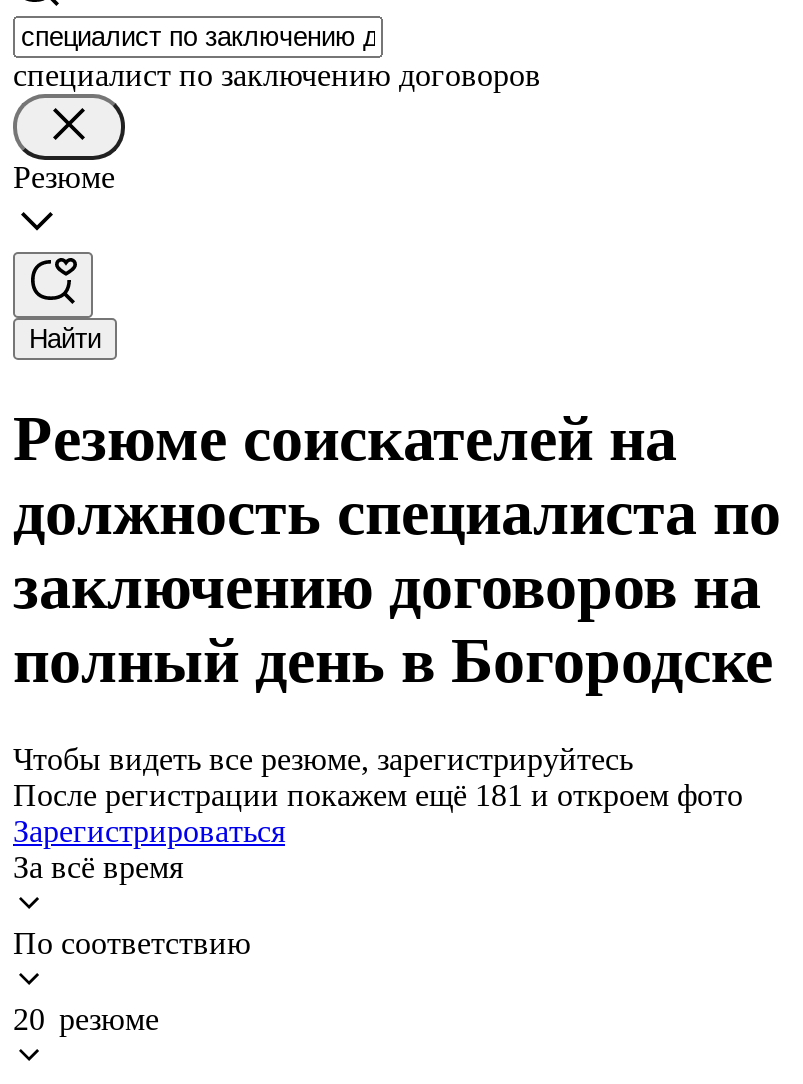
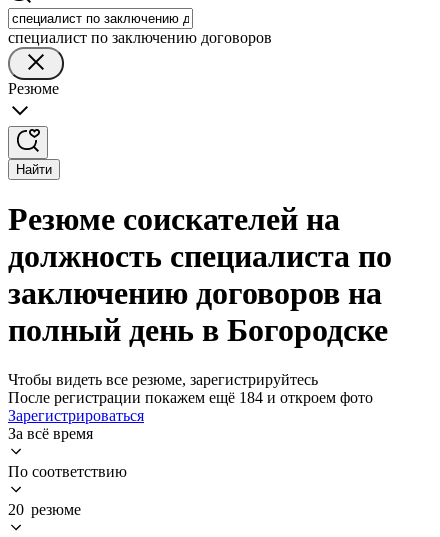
[13,778,743,812] После регистрации покажем ещё 181 и откроем фото -> [8,389,373,406] После регистрации покажем ещё 184 и откроем фото

